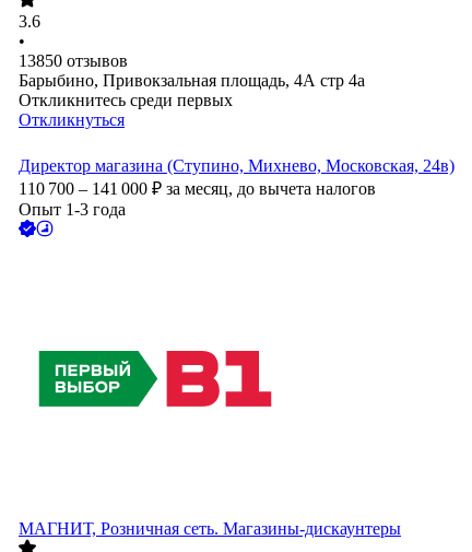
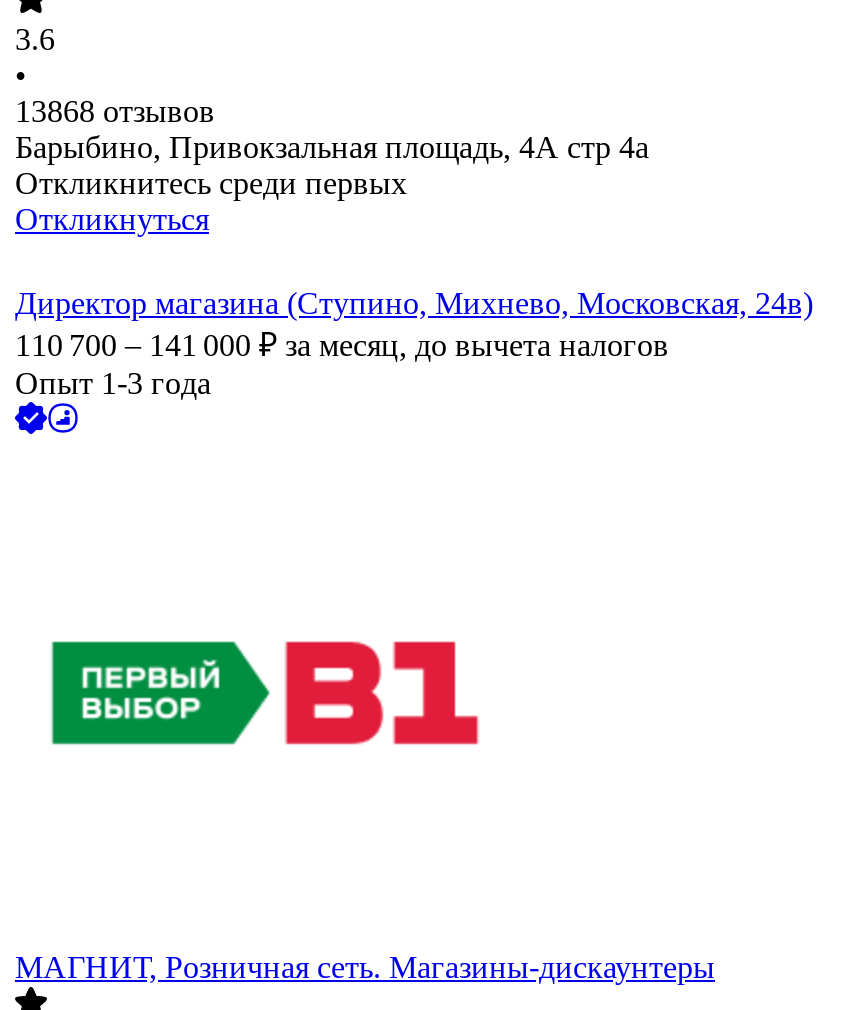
[19,52,128,70] 13850 отзывов -> [15,95,215,129] 13868 отзывов

